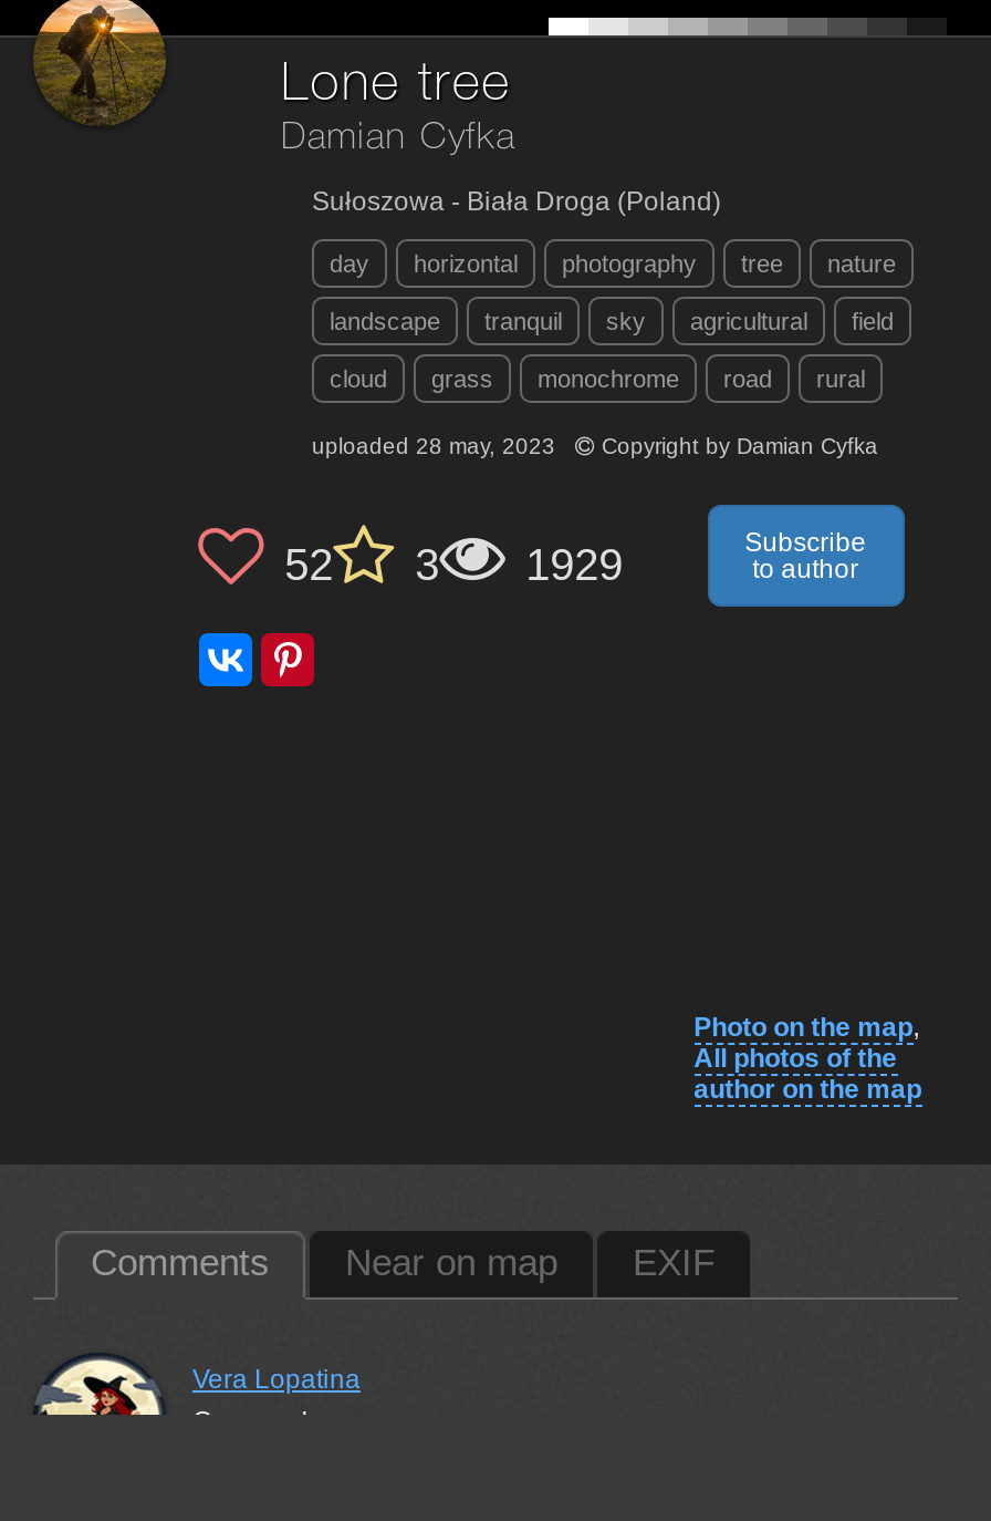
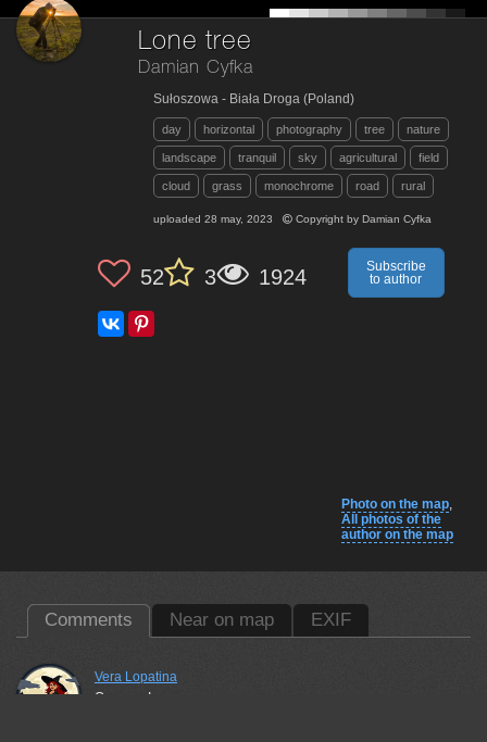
[285,539,623,588] 52 3 1929 -> [140,265,306,289] 52 3 1924

